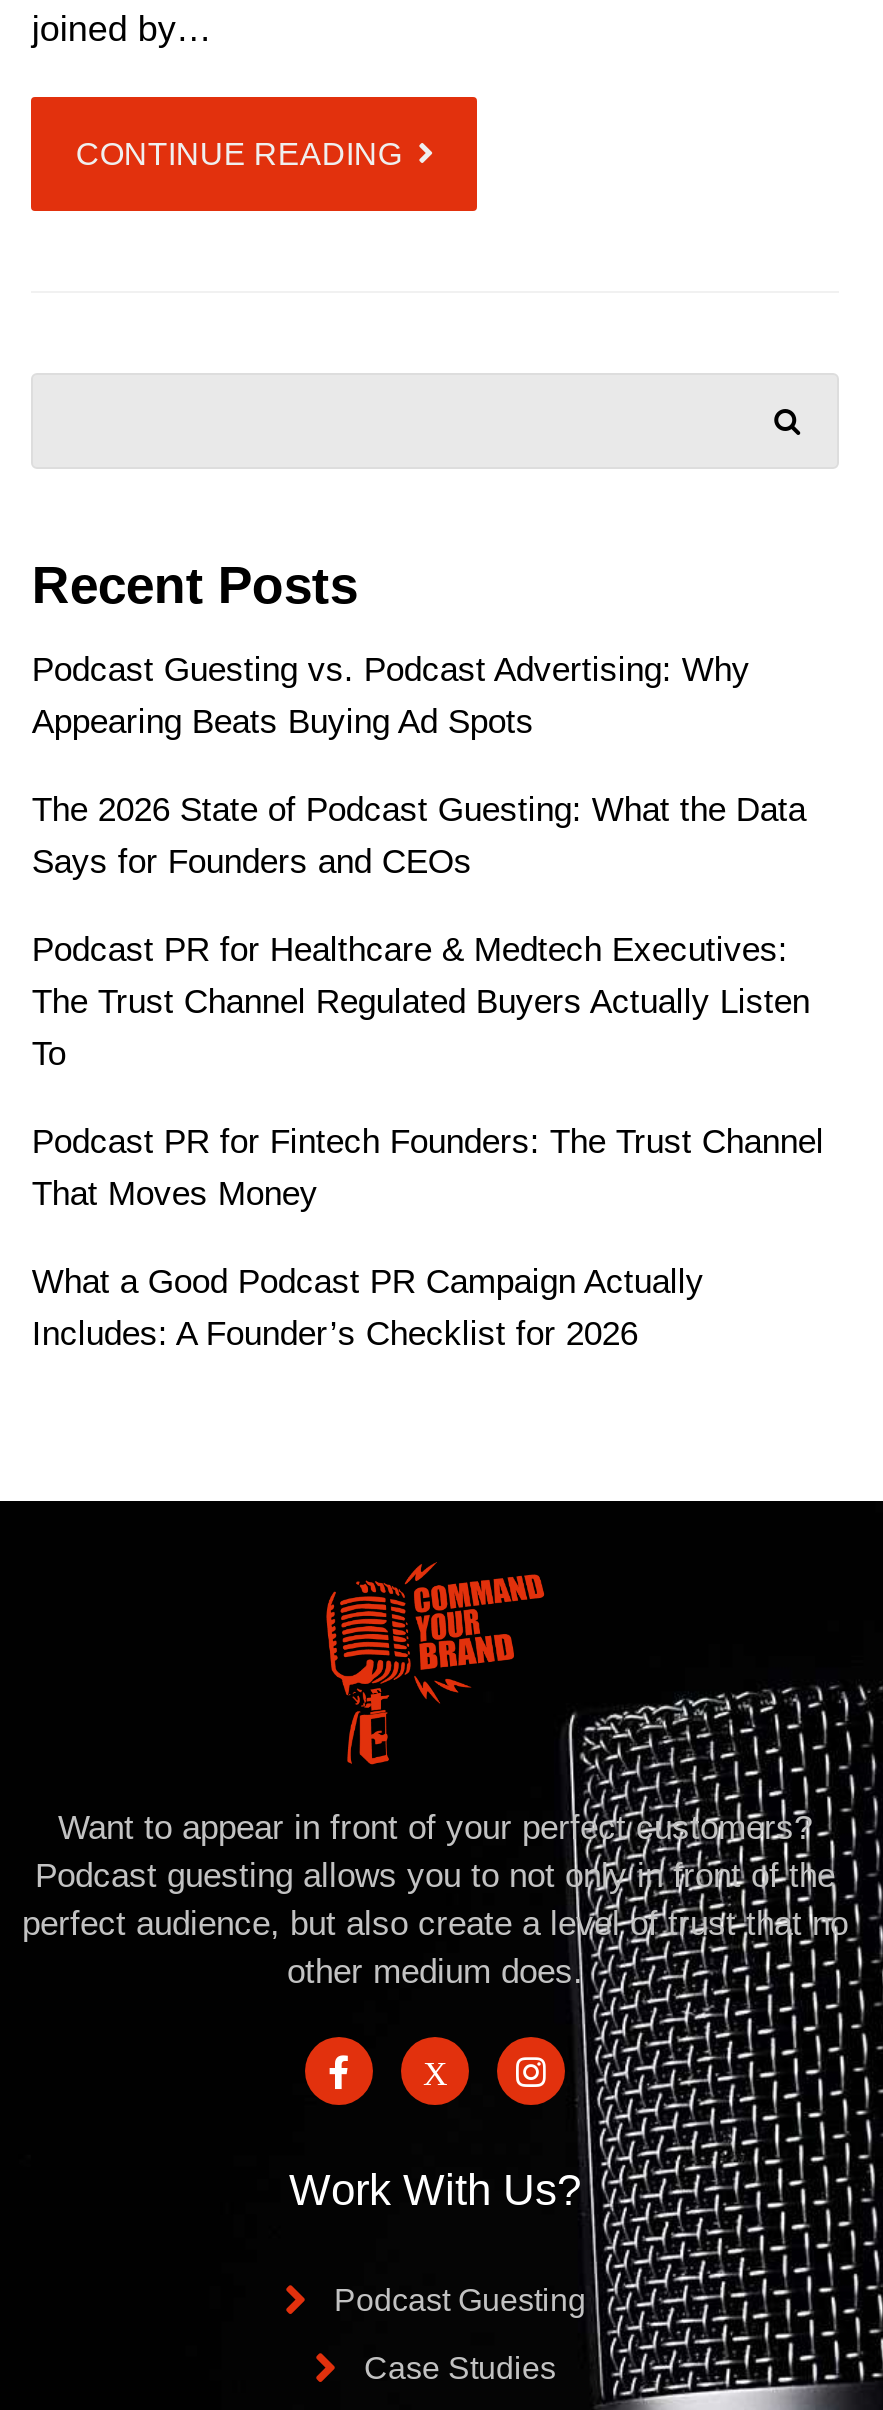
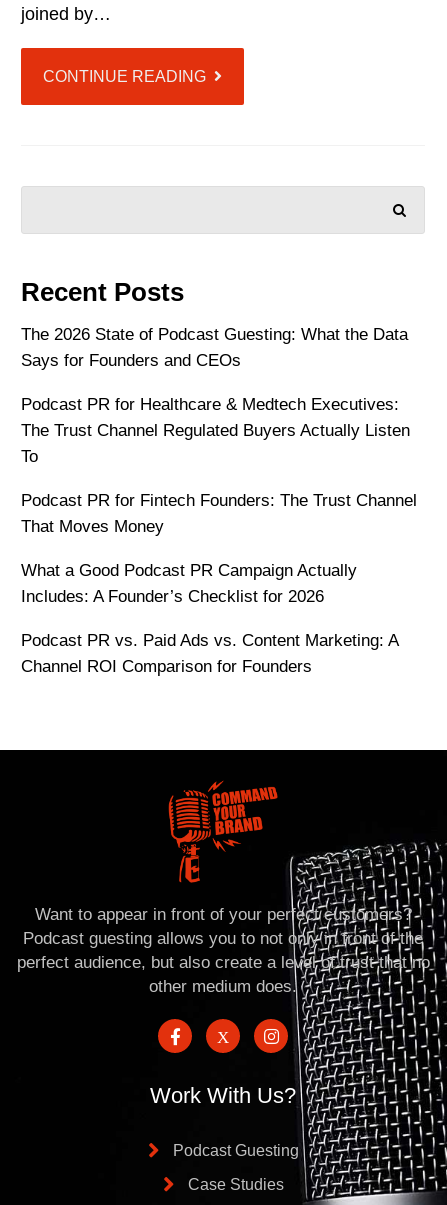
[32,651,750,741] Podcast Guesting vs. Podcast Advertising: Why | Appearing Beats Buying Ad Spots -> none
moved [32,791,824,1353] -> [21,325,417,606]: The 2026 State of Podcast Guesting: What the Data | Says for Founders and CEOs | Podcast PR for Healthcare & Medtech Executives: | ... | What a Good Podcast PR Campaign Actually | Includes: A Founder’s Checklist for 2026
none -> [21,631,398,676] Podcast PR vs. Paid Ads vs. Content Marketing: A | Channel ROI Comparison for Founders

